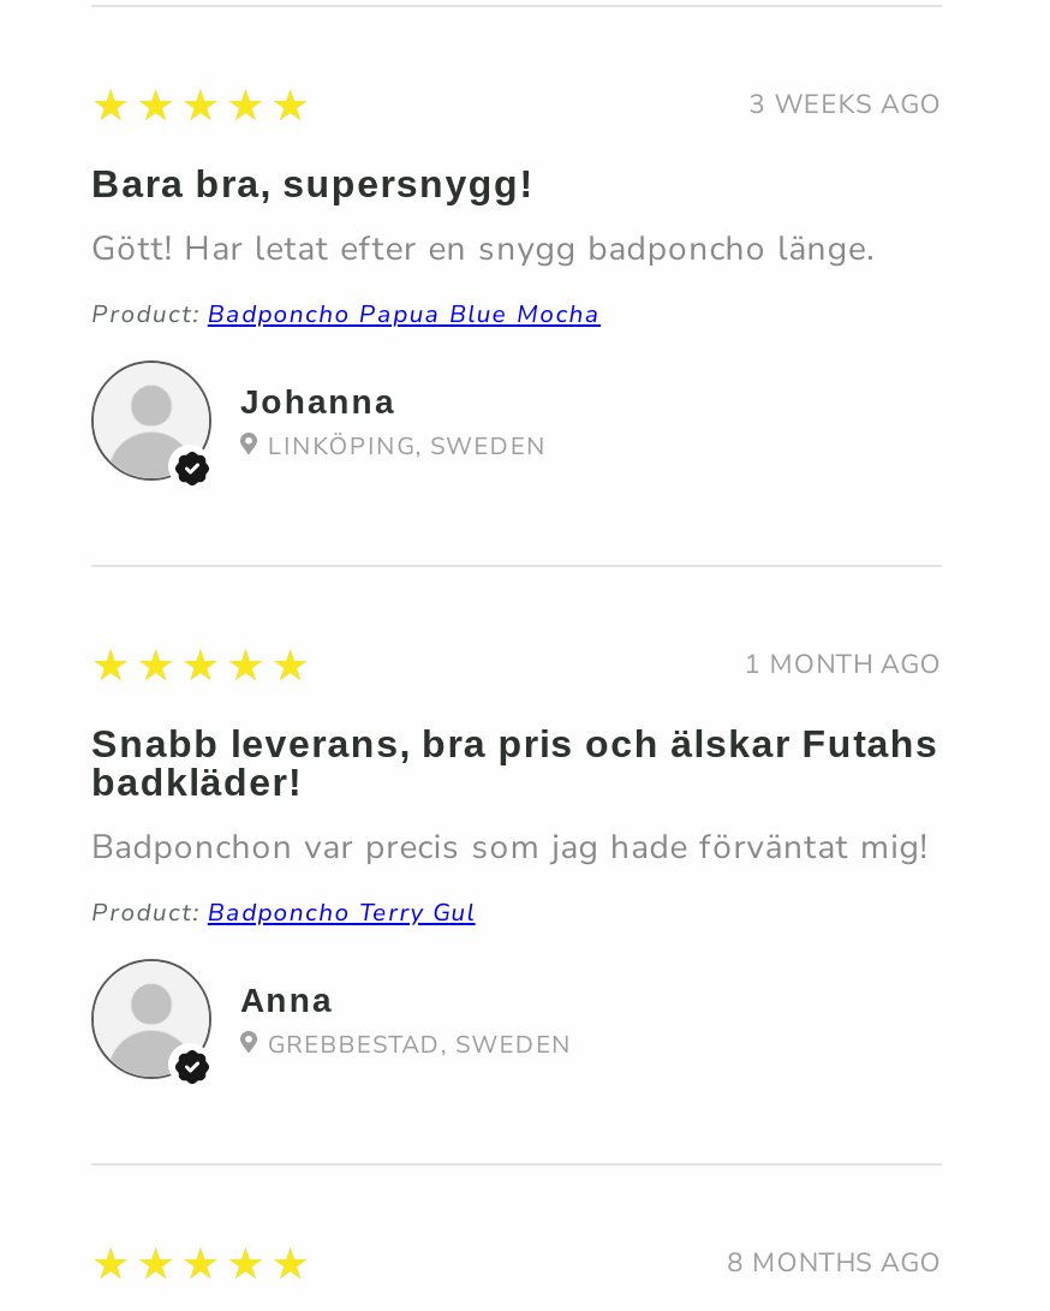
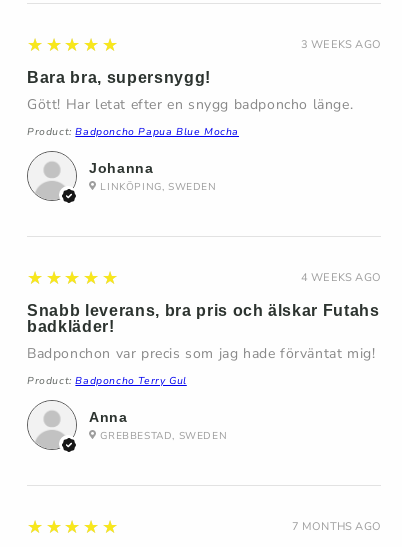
[744,647,942,683] 1 MONTH AGO -> [301,270,381,285] 4 WEEKS AGO
[727,1246,942,1282] 8 MONTHS AGO -> [292,519,381,534] 7 MONTHS AGO

